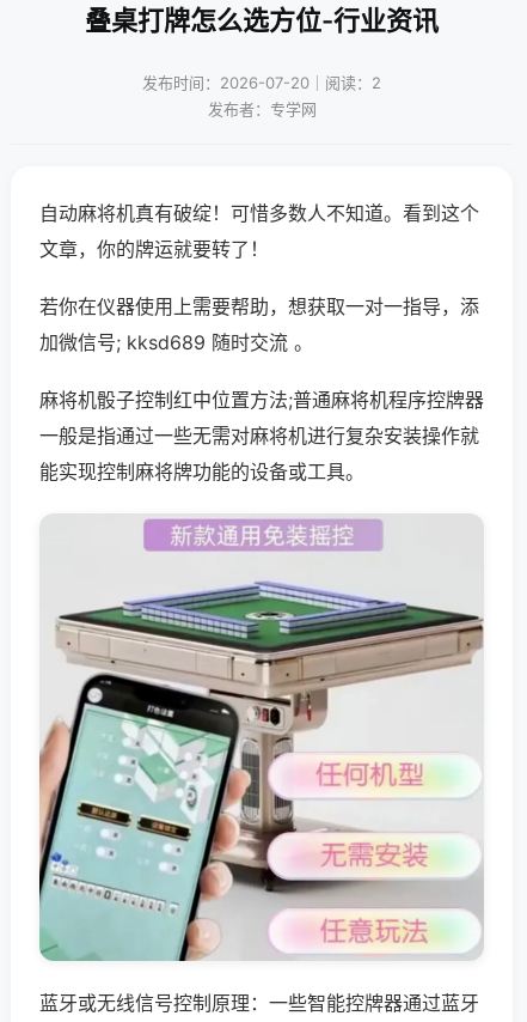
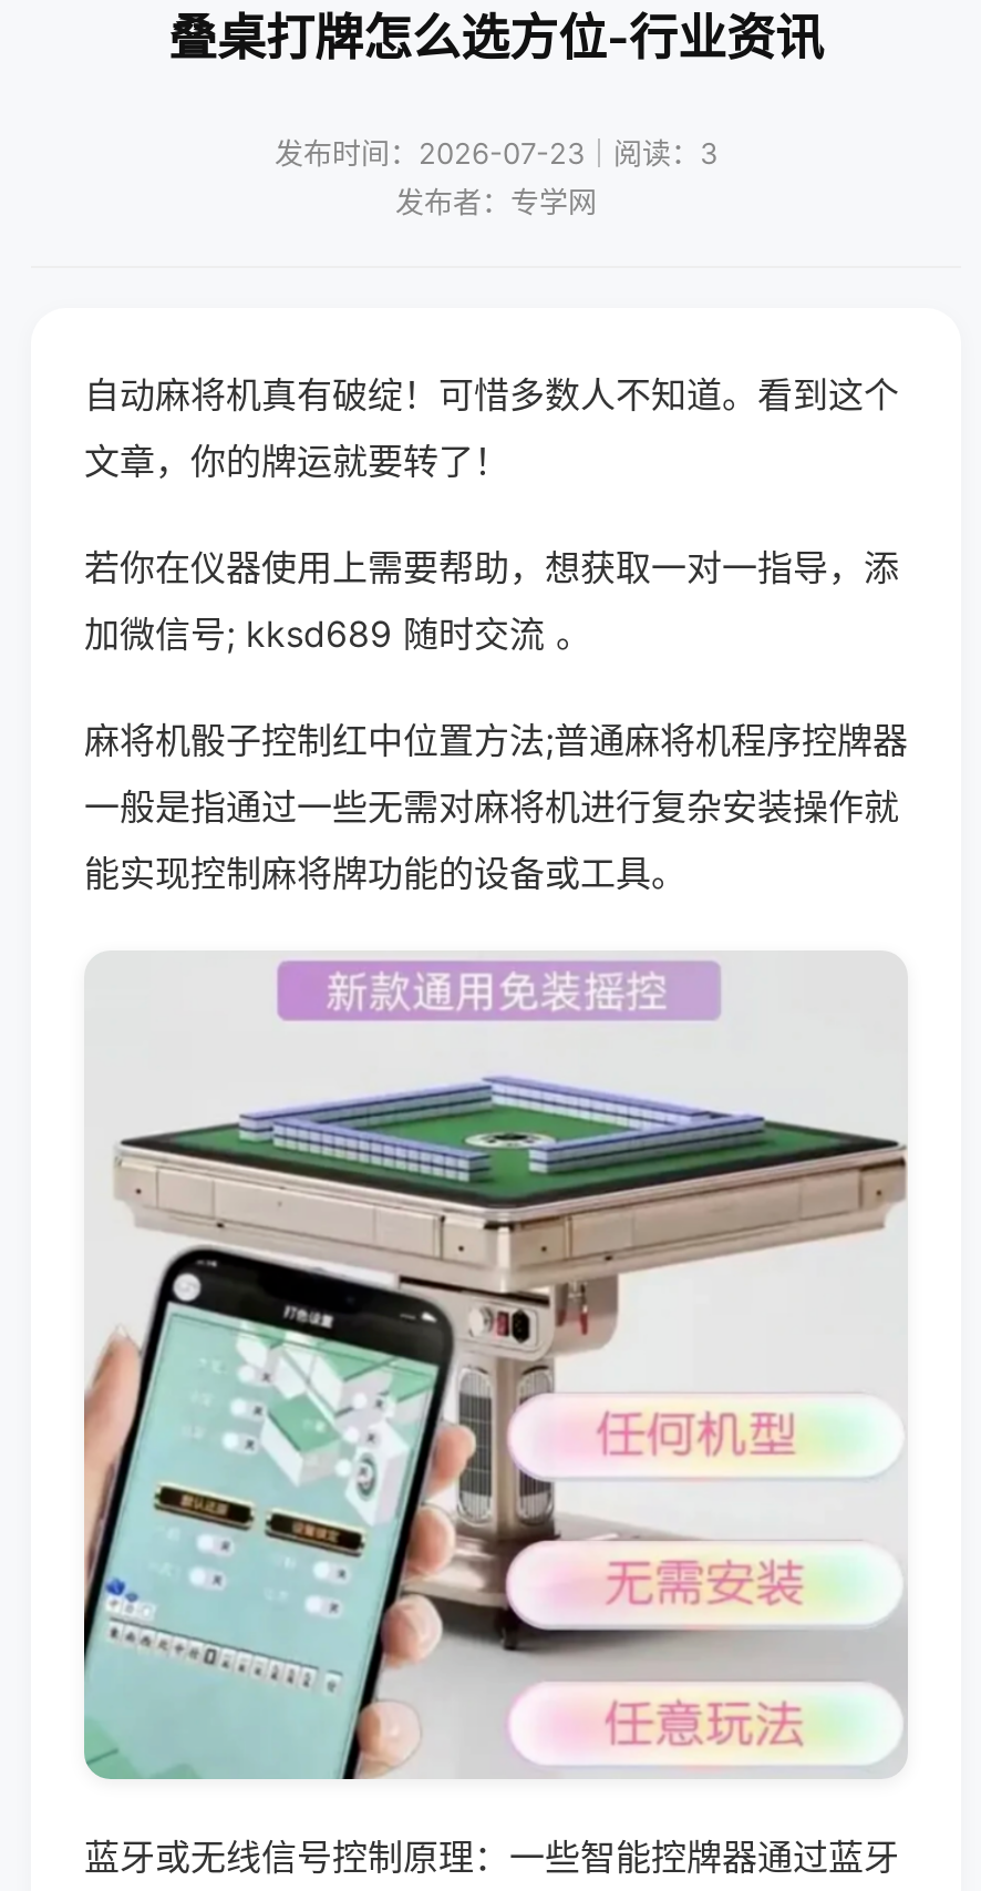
[142,73,381,92] 发布时间：2026-07-20｜阅读：2 -> [275,135,717,171] 发布时间：2026-07-23｜阅读：3

